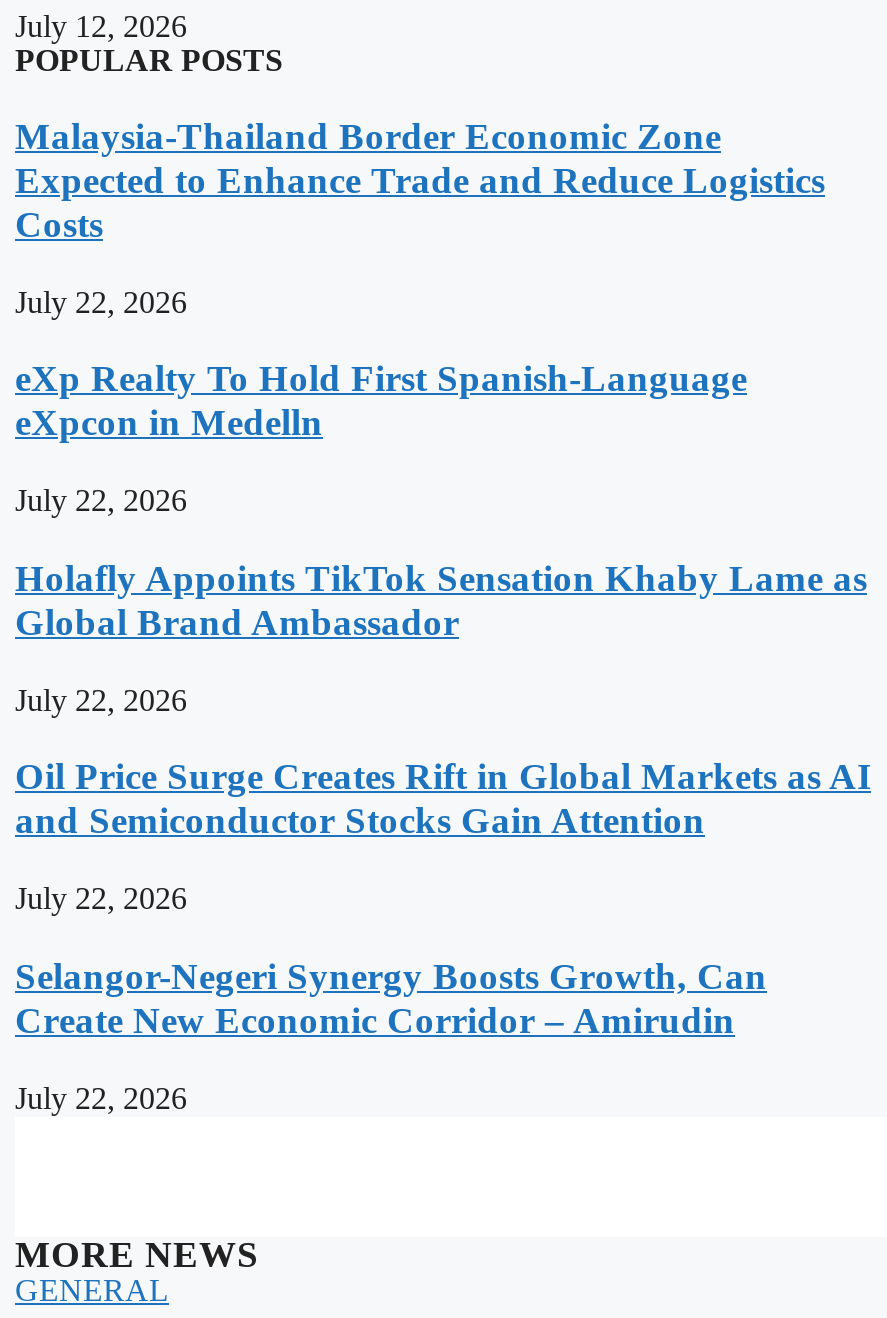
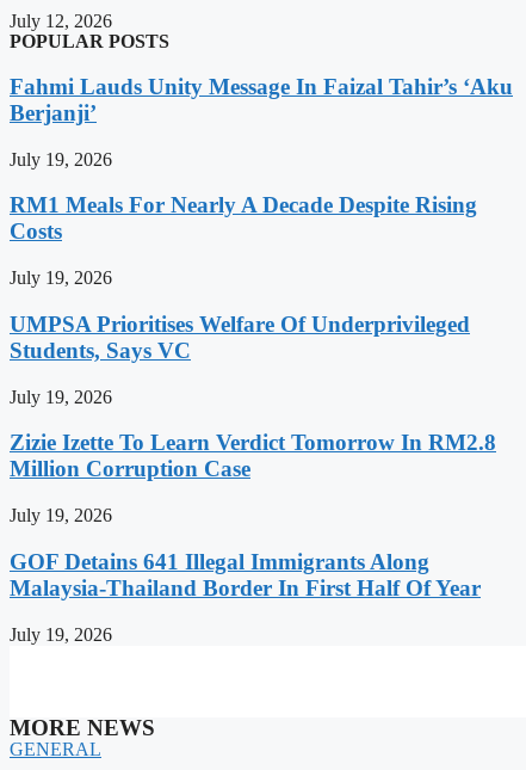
[15,115,825,201] Malaysia-Thailand Border Economic Zone | Expected to Enhance Trade and Reduce Logistics -> [10,74,513,218] Fahmi Lauds Unity Message In Faizal Tahir’s ‘Aku | Berjanji’ | July 19, 2026 | RM1 Meals For Nearly A Decade Despite Rising
moved [15,203,103,245] -> [10,219,62,244]: Costs
[15,285,871,1114] July 22, 2026 | eXp Realty To Hold First Spanish-Language | eXpcon in Medelln | July 22, 2026 | Holafly Appoints TikTok Sensation Khaby Lame as | Global Brand Ambassador | July 22, 2026 | Oil Price Surge Creates Rift in Global Markets as AI | and Semiconductor Stocks Gain Attention | July 22, 2026 | Selangor-Negeri Synergy Boosts Growth, Can | Create New Economic Corridor – Amirudin | July 22, 2026 -> [10,268,496,644] July 19, 2026 | UMPSA Prioritises Welfare Of Underprivileged | Students, Says VC | July 19, 2026 | Zizie Izette To Learn Verdict Tomorrow In RM2.8 | Million Corruption Case | July 19, 2026 | GOF Detains 641 Illegal Immigrants Along | Malaysia-Thailand Border In First Half Of Year | July 19, 2026

